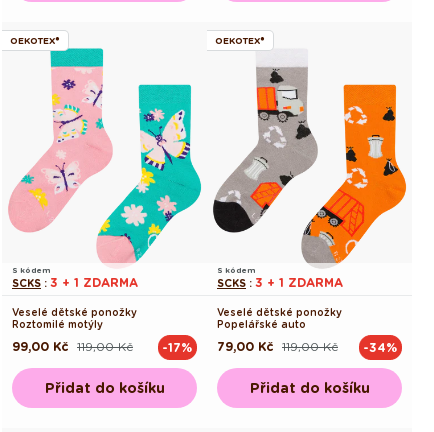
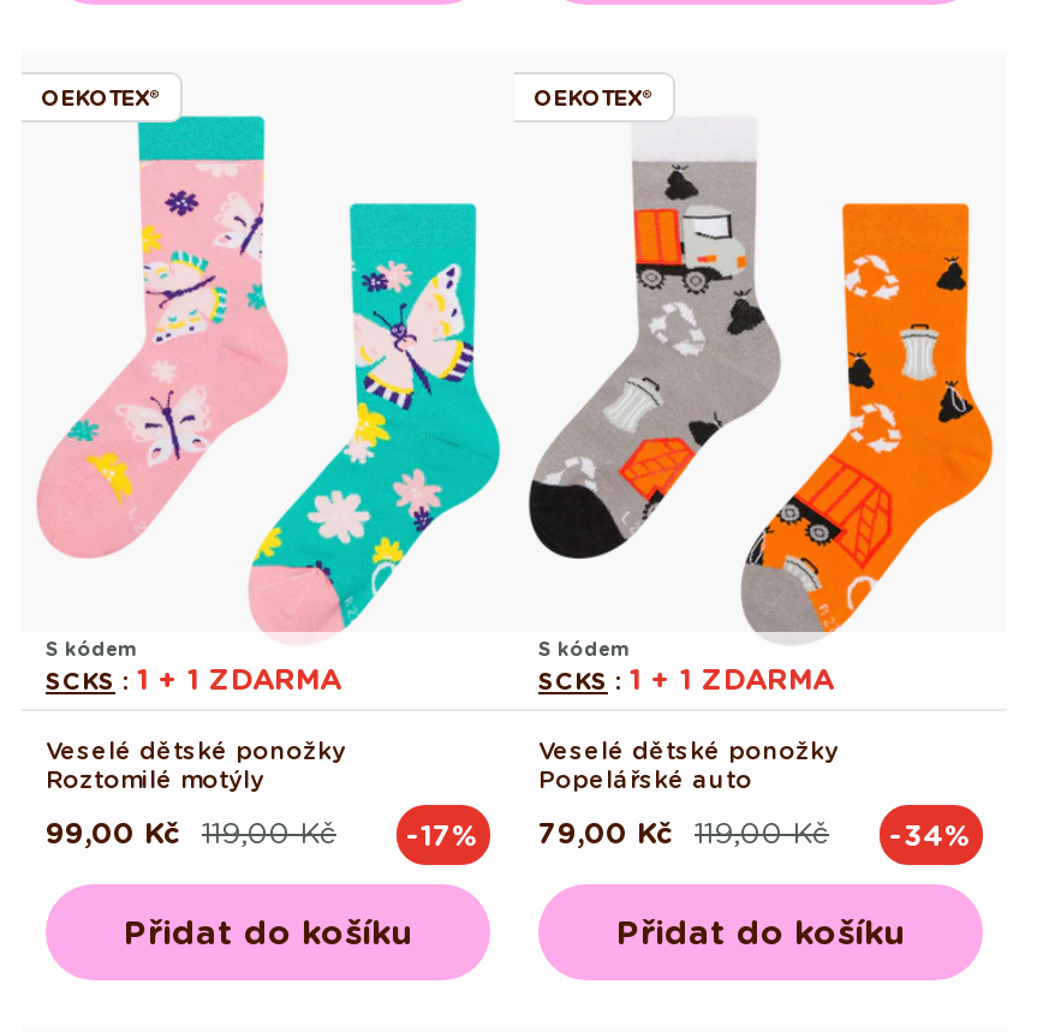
[12,275,138,290] SCKS: 3 + 1 ZDARMA -> [46,661,341,697] SCKS: 1 + 1 ZDARMA
[217,275,343,290] SCKS: 3 + 1 ZDARMA -> [538,661,834,697] SCKS: 1 + 1 ZDARMA

